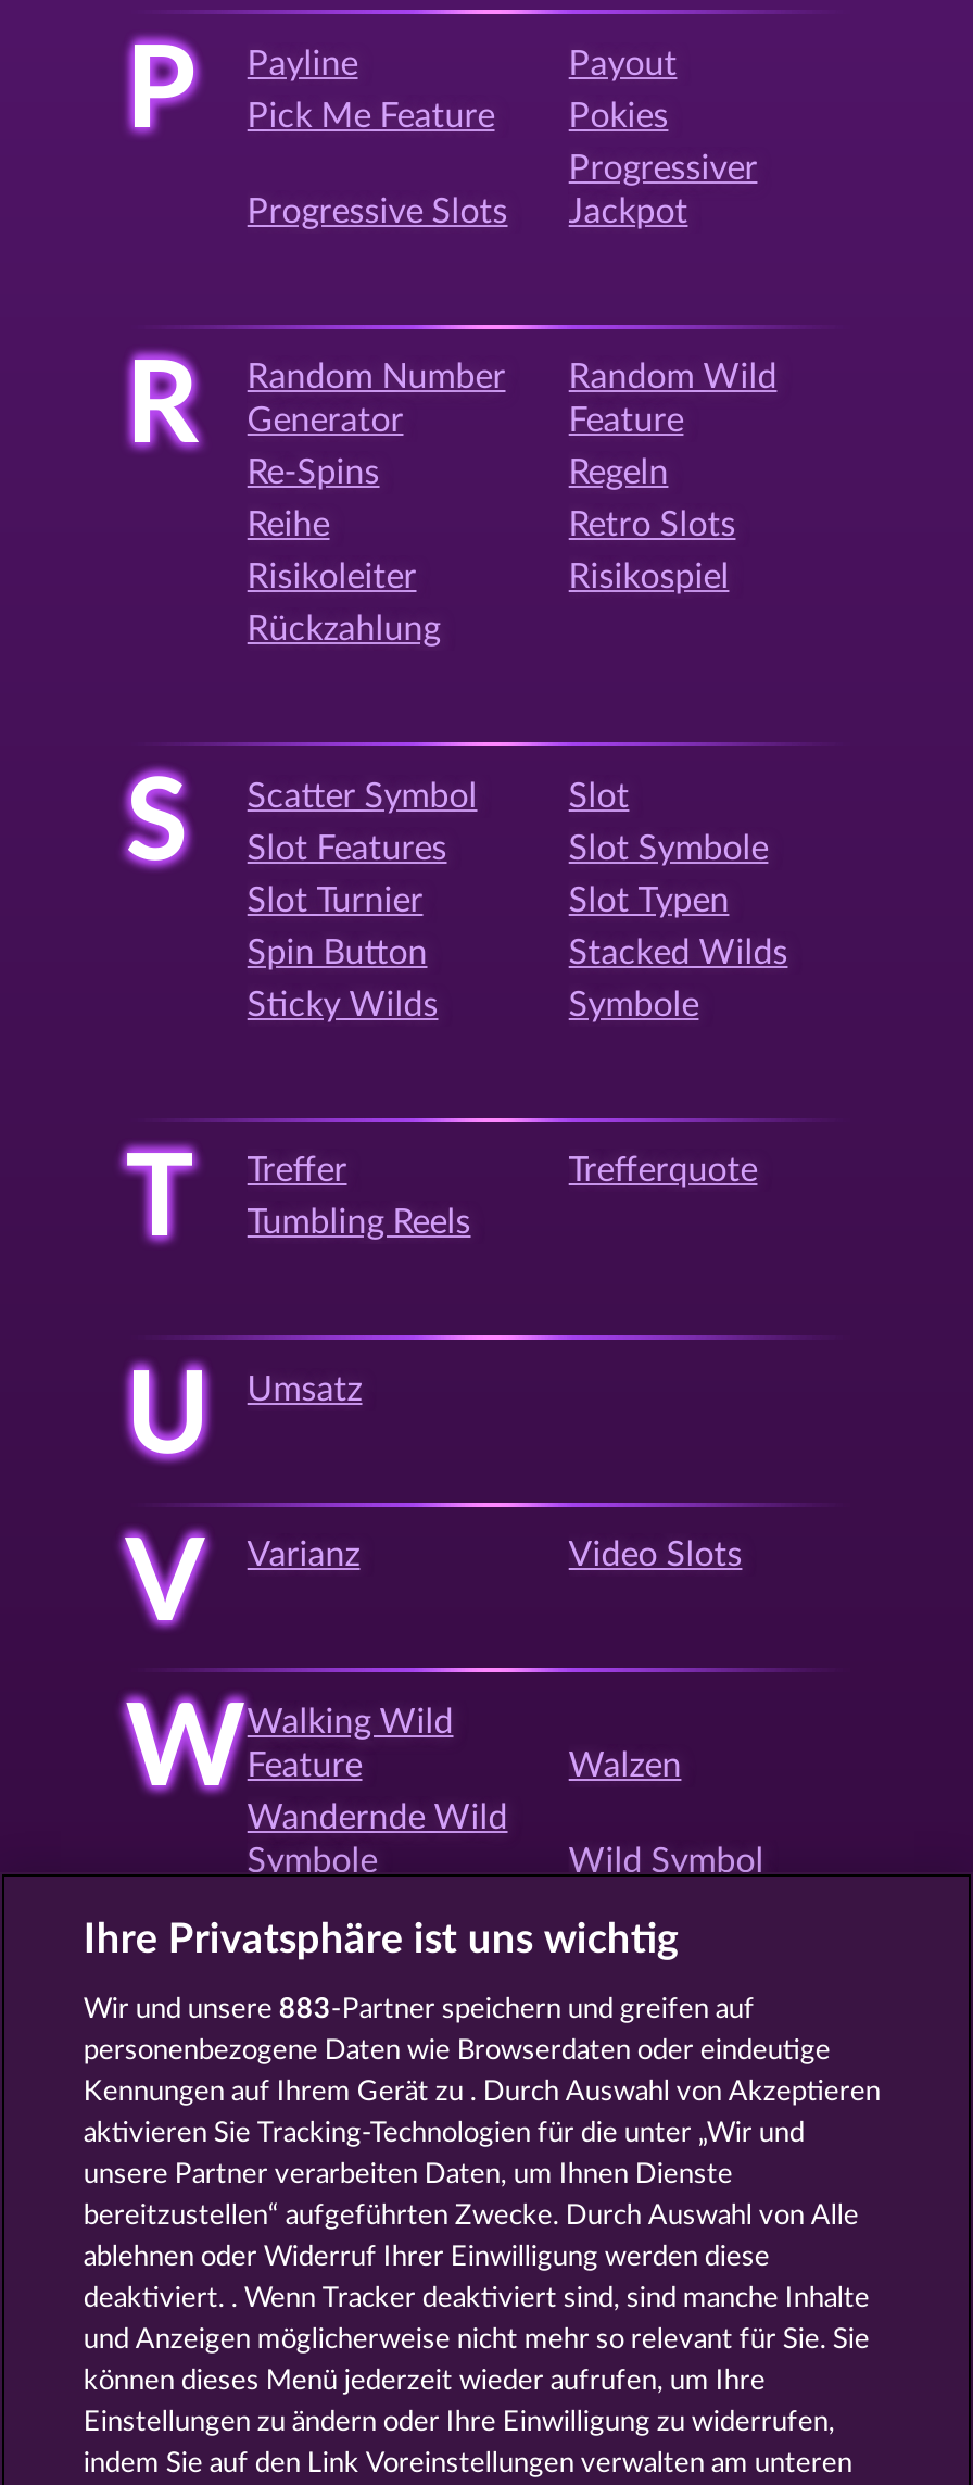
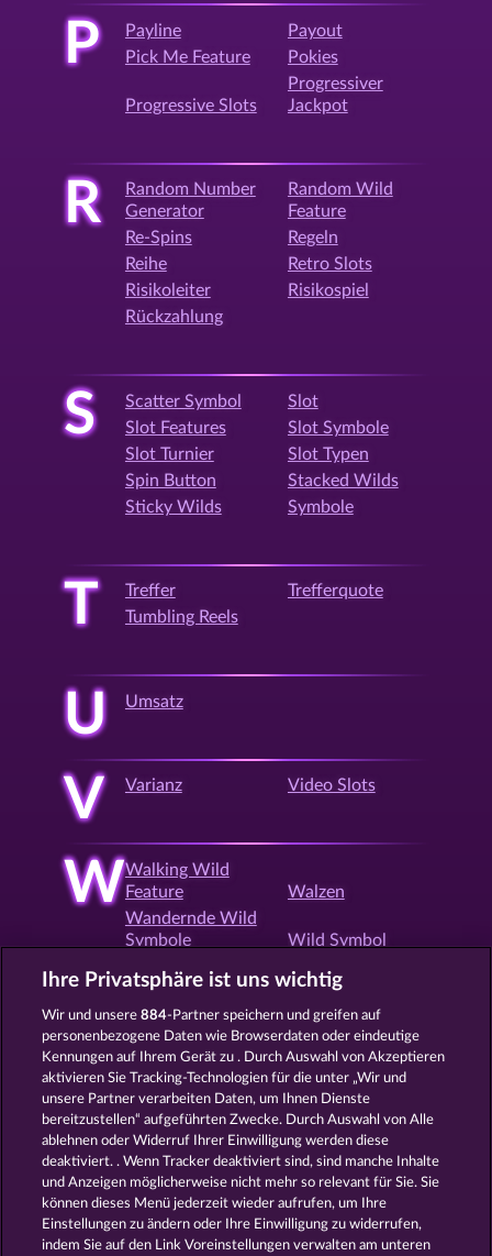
[83,1996,755,2024] Wir und unsere 883-Partner speichern und greifen auf -> [42,1009,382,1023] Wir und unsere 884-Partner speichern und greifen auf

